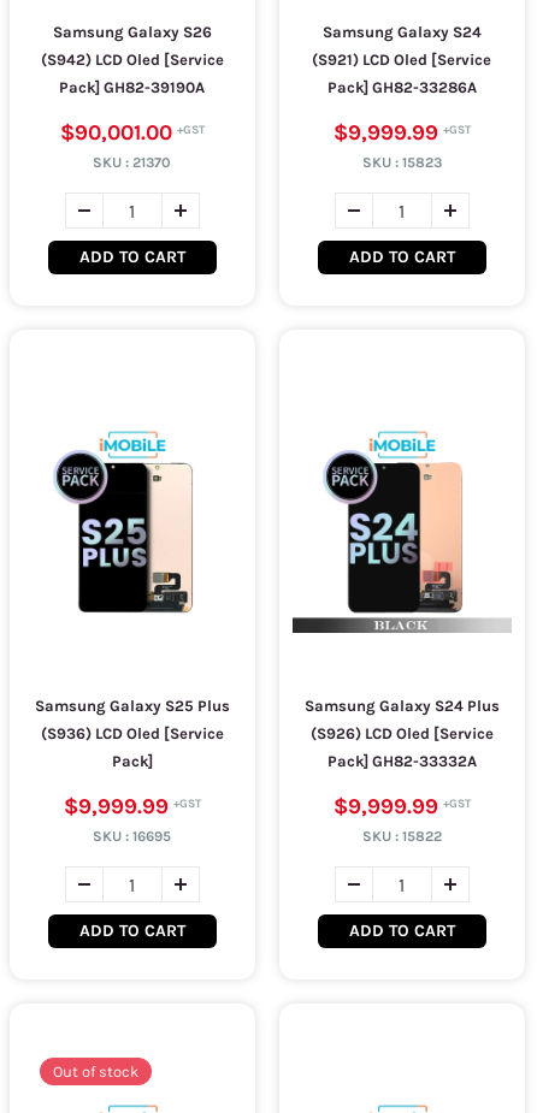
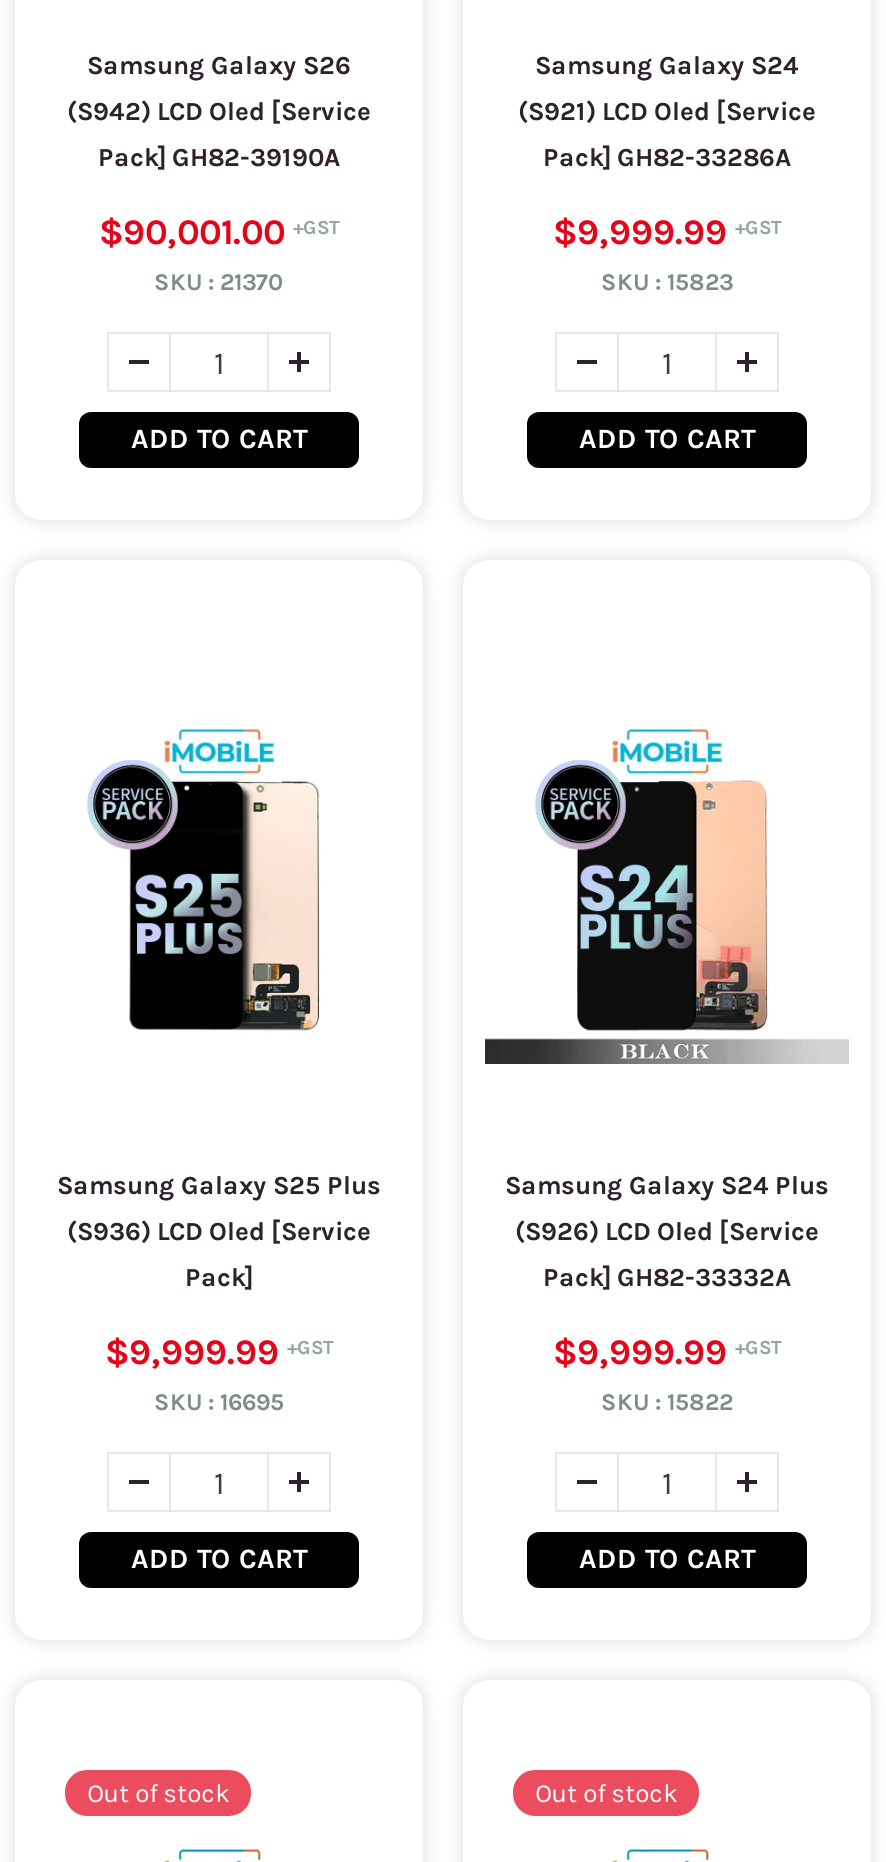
none -> [535,1778,677,1808] Out of stock

